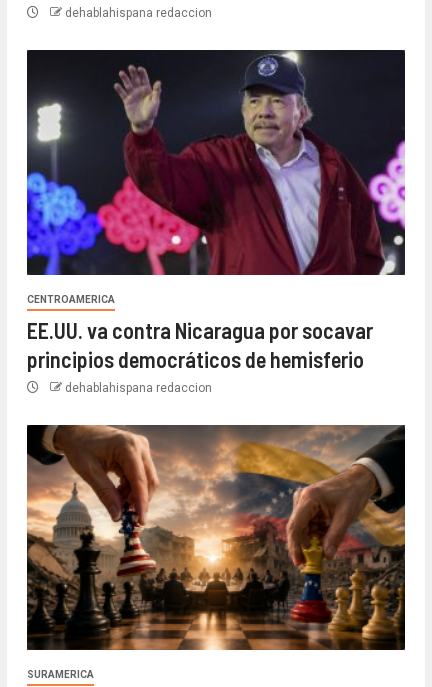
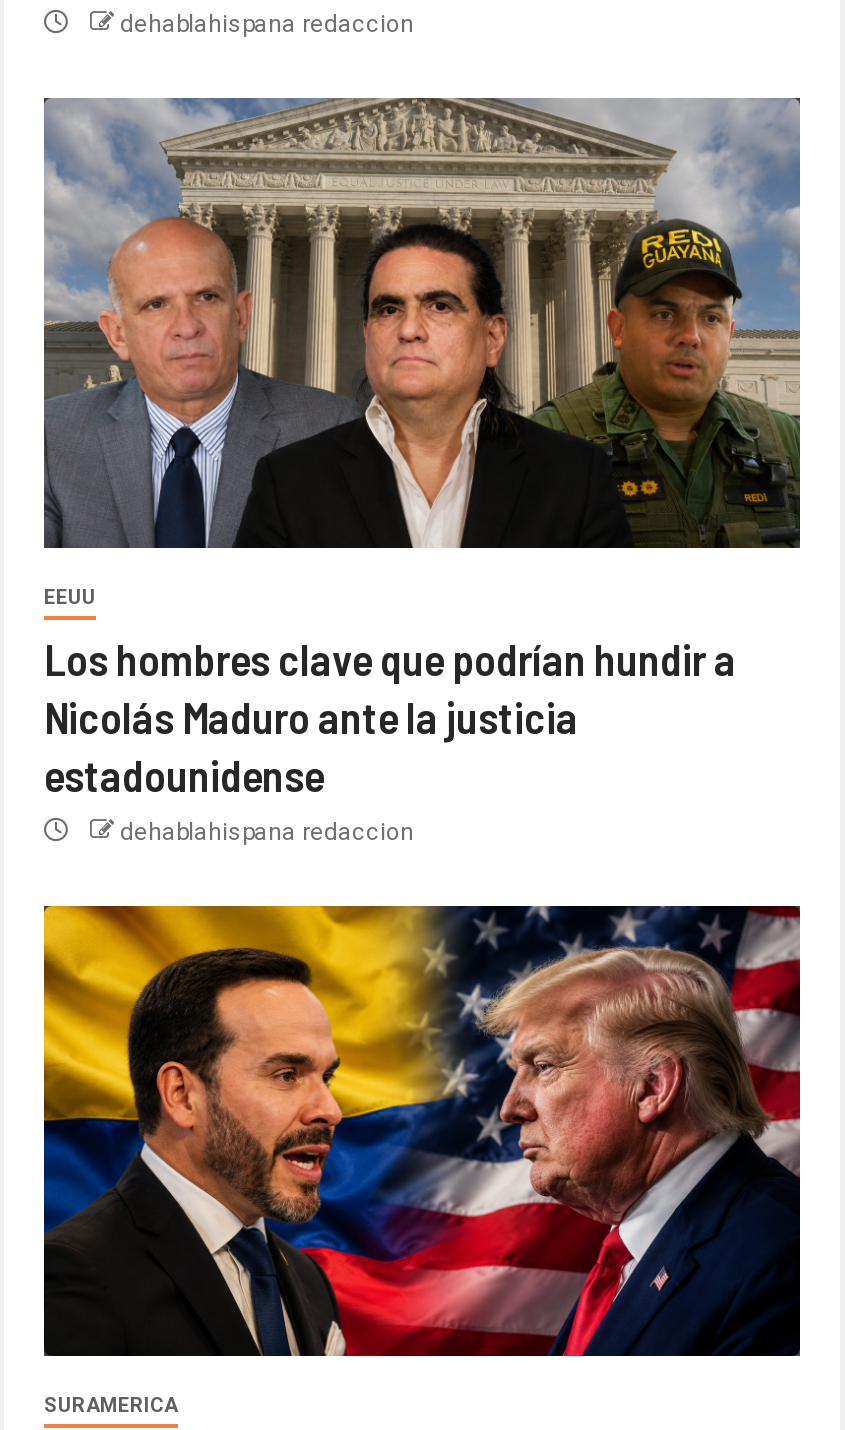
[26,49,406,305] [image] | CENTROAMERICA -> [42,96,802,607] [image] | EEUU
[27,317,373,372] EE.UU. va contra Nicaragua por socavar | principios democráticos de hemisferio -> [44,631,736,799] Los hombres clave que podrían hundir a | Nicolás Maduro ante la justicia | estadounidense
[26,424,406,651] [image] -> [42,904,802,1358] [image]

